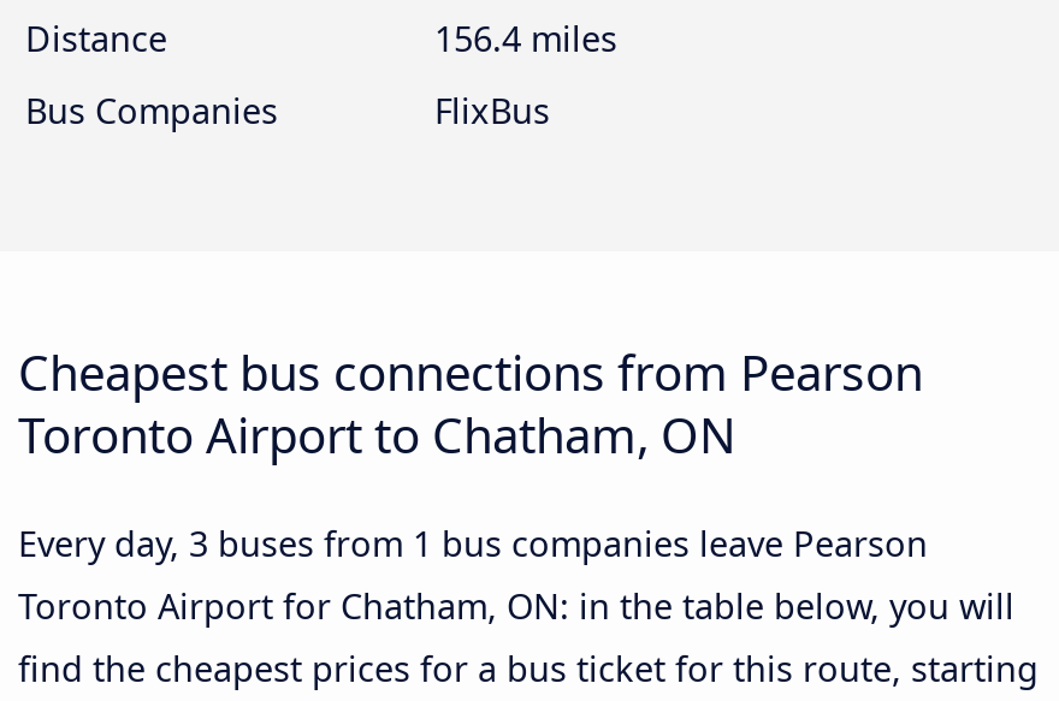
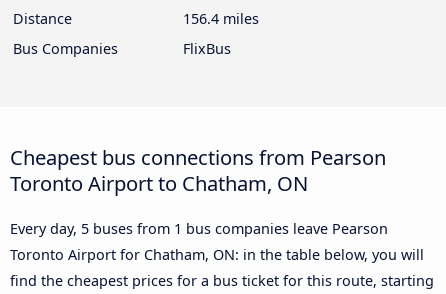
[18,520,928,566] Every day, 3 buses from 1 bus companies leave Pearson -> [10,219,388,238] Every day, 5 buses from 1 bus companies leave Pearson

